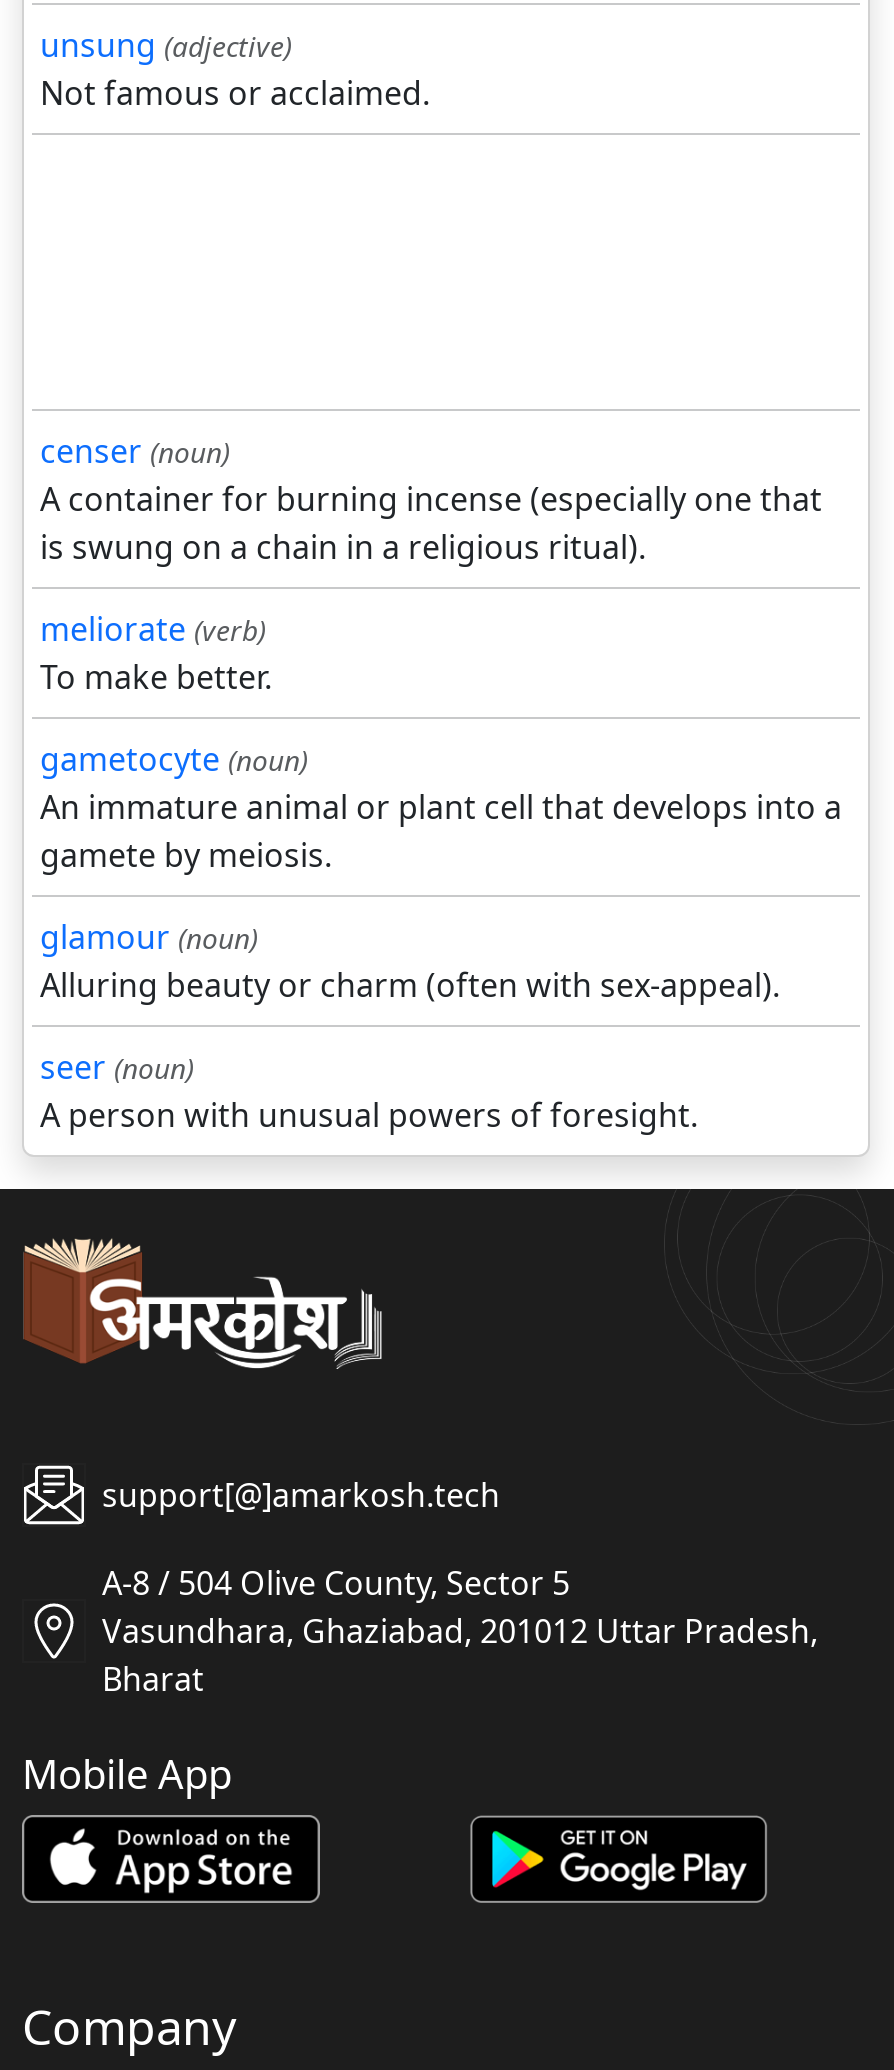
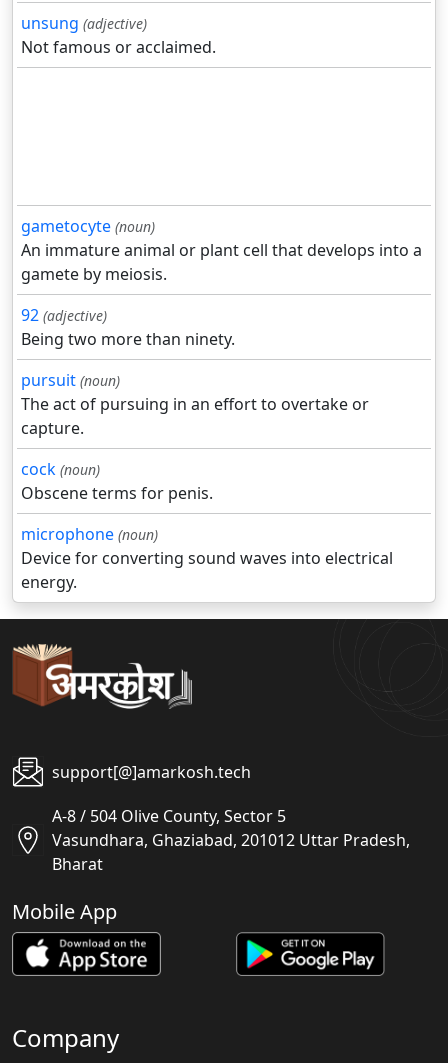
[40,429,822,699] censer (noun) | A container for burning incense (especially one that | is swung on a chain in a religious ritual). | meliorate (verb) | To make better. -> none
moved [40,737,842,877] -> [21,215,422,285]: gametocyte (noun) | An immature animal or plant cell that develops into a | gamete by meiosis.
[40,915,780,1137] glamour (noun) | Alluring beauty or charm (often with sex-appeal). | seer (noun) | A person with unusual powers of foresight. -> [21,304,393,593] 92 (adjective) | Being two more than ninety. | pursuit (noun) | The act of pursuing in an effort to overtake or | capture. | cock (noun) | Obscene terms for penis. | microphone (noun) | Device for converting sound waves into electrical | energy.

